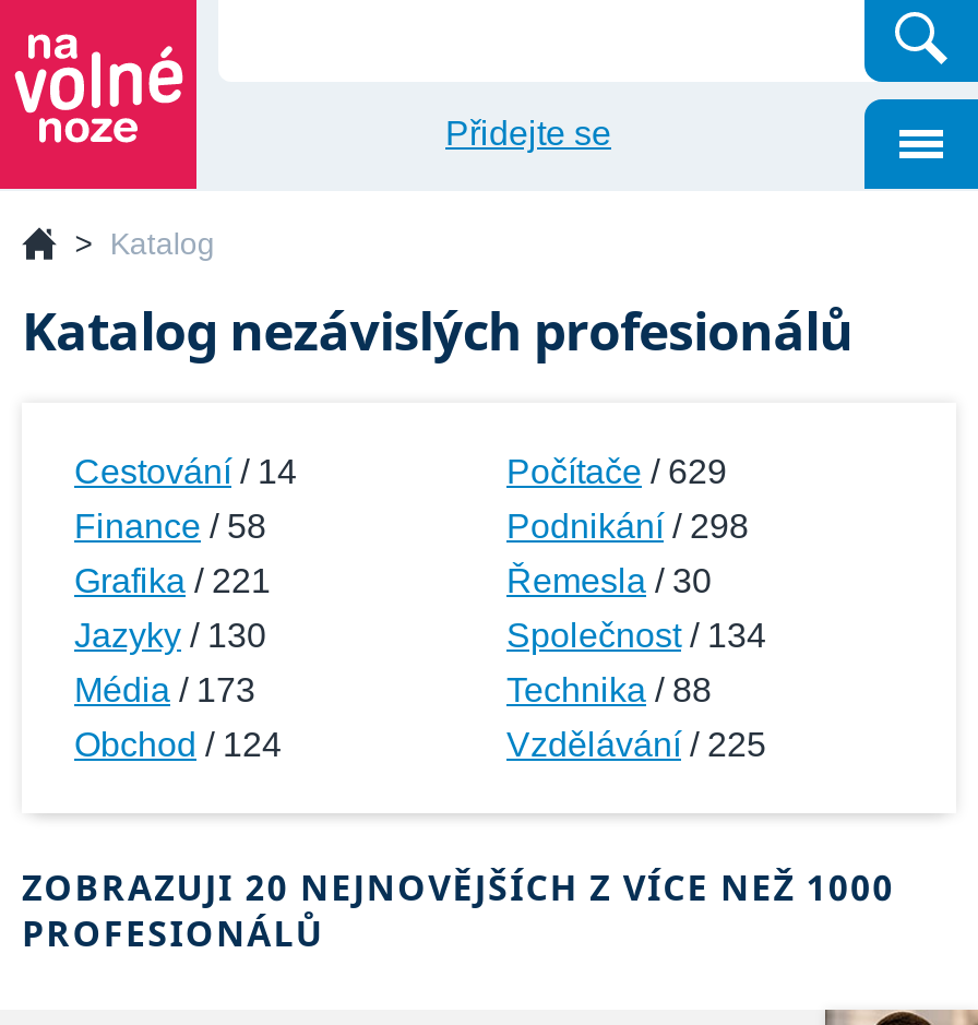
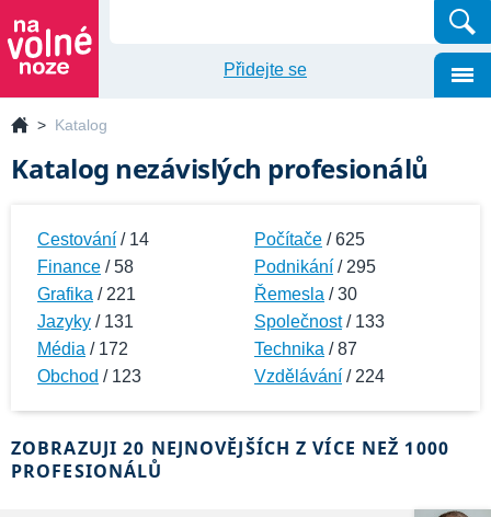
[506,453,727,490] Počítače / 629 -> [254,230,365,248] Počítače / 625
[506,507,749,544] Podnikání / 298 -> [254,257,376,276] Podnikání / 295
[74,616,266,653] Jazyky / 130 -> [37,312,134,331] Jazyky / 131
[506,616,766,653] Společnost / 134 -> [254,312,385,331] Společnost / 133
[74,671,255,708] Média / 173 -> [37,339,128,358] Média / 172
[506,671,712,708] Technika / 88 -> [254,339,357,358] Technika / 87
[74,725,282,763] Obchod / 124 -> [37,367,141,385] Obchod / 123
[506,725,766,763] Vzdělávání / 225 -> [254,367,385,385] Vzdělávání / 224

